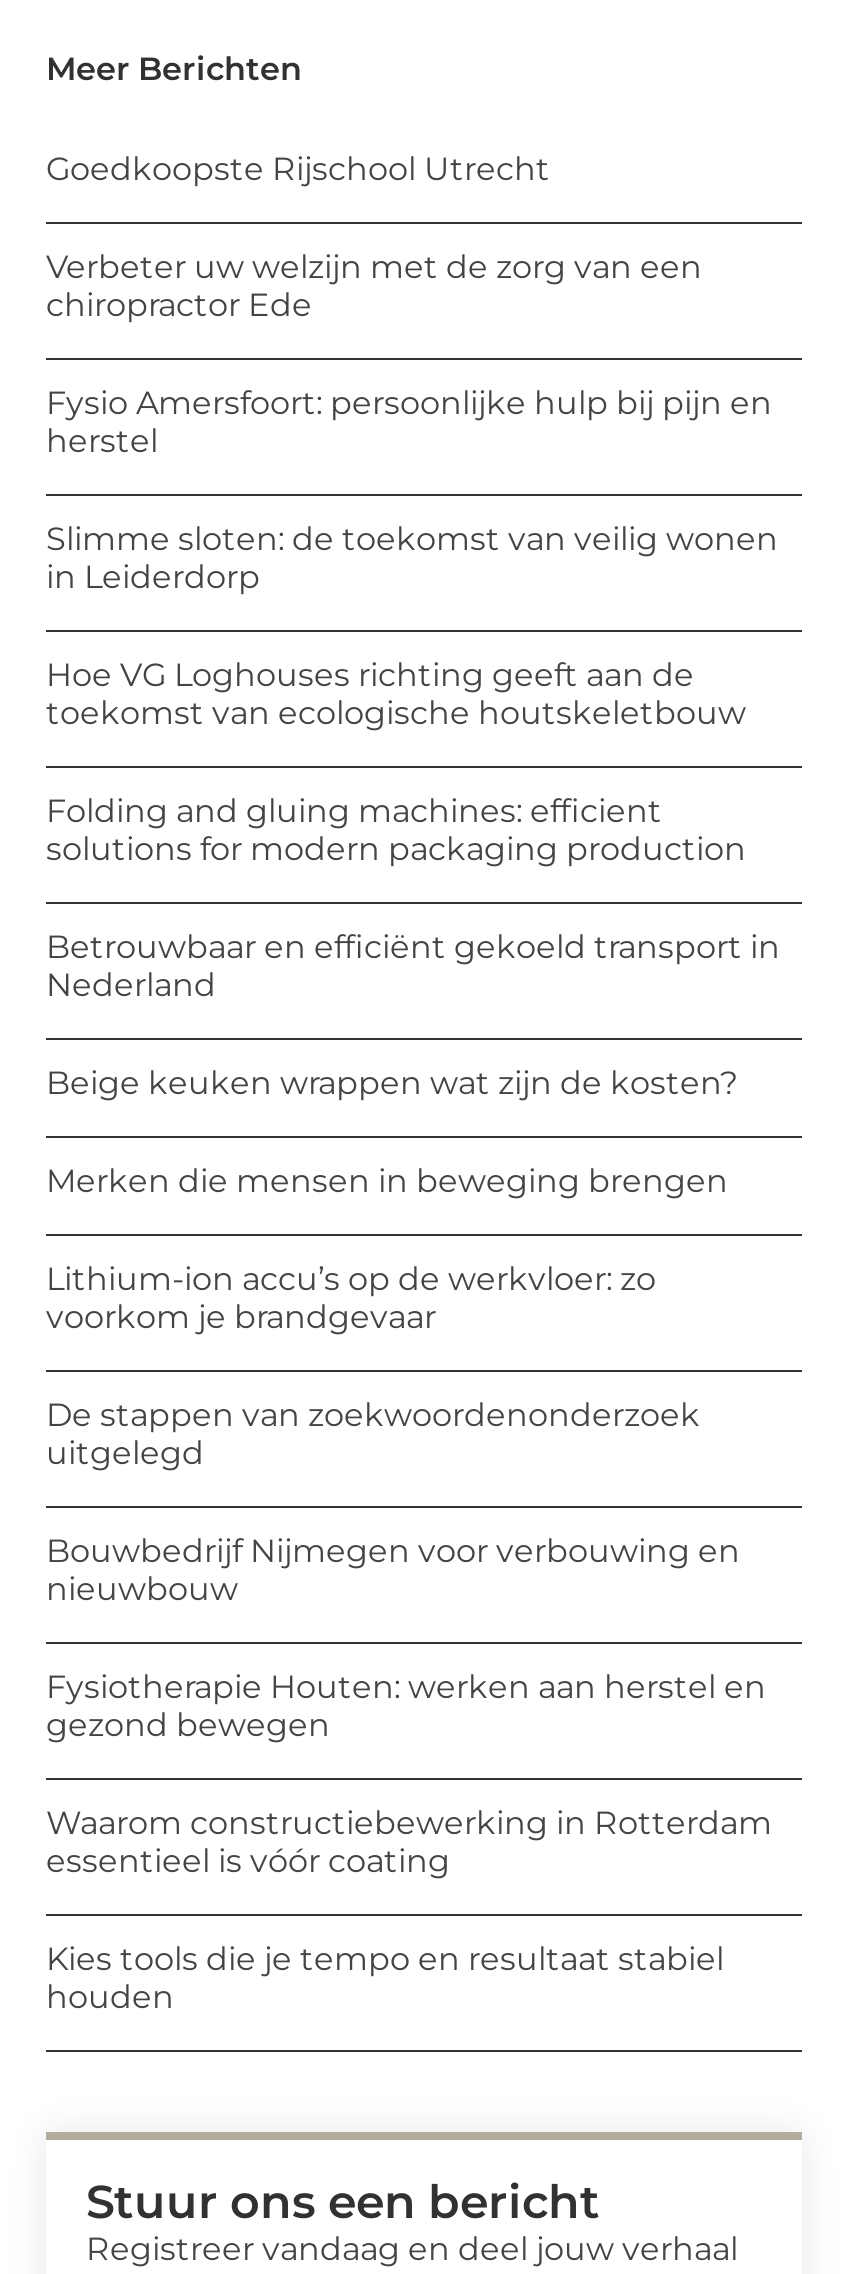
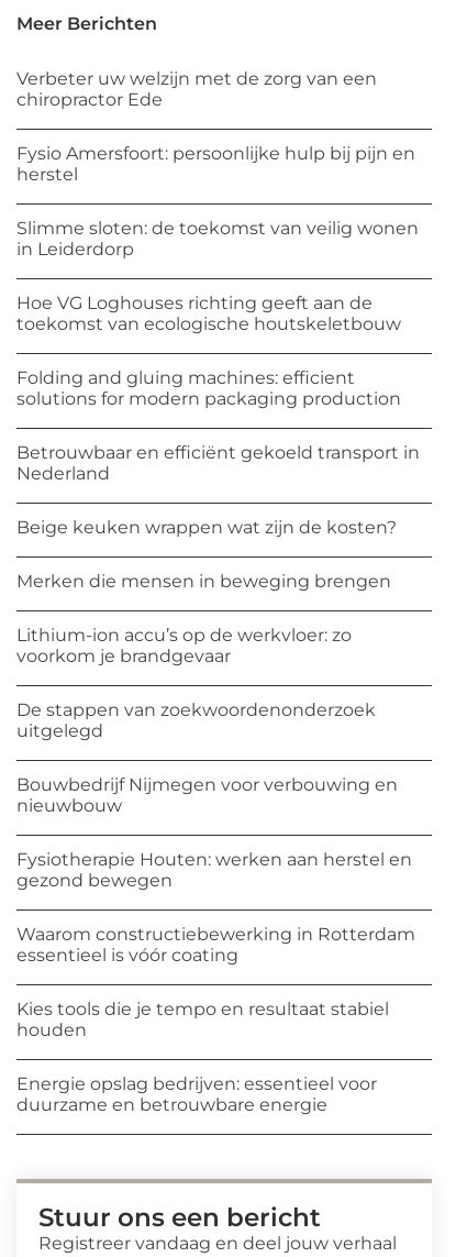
[46,151,550,189] Goedkoopste Rijschool Utrecht -> none
moved [46,249,780,2017] -> [16,69,420,1041]: Verbeter uw welzijn met de zorg van een | chiropractor Ede | Fysio Amersfoort: persoonlijke hulp bij pijn en | ... | Kies tools die je tempo en resultaat stabiel | houden
none -> [16,1074,377,1116] Energie opslag bedrijven: essentieel voor | duurzame en betrouwbare energie

